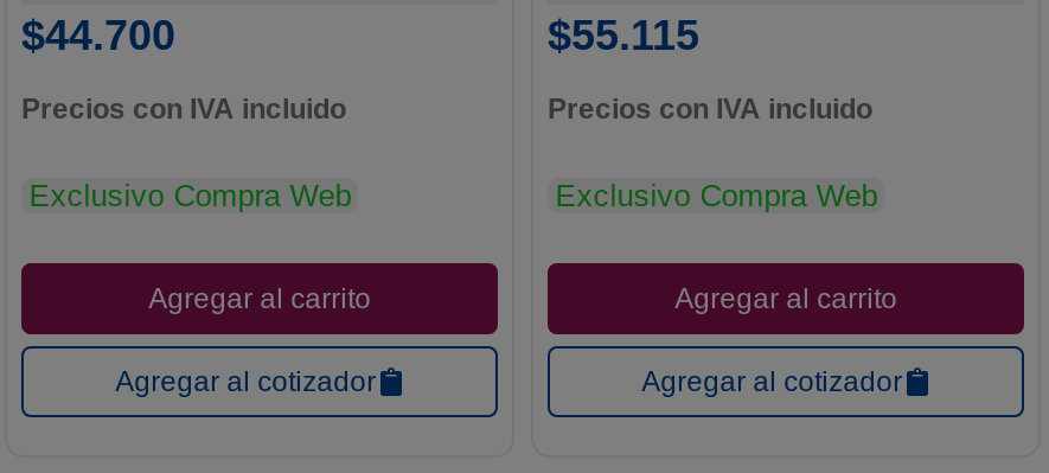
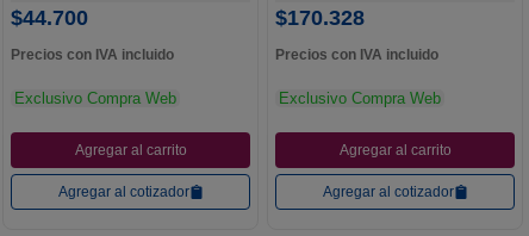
[548,12,699,60] $55.115 -> [275,6,365,30] $170.328

